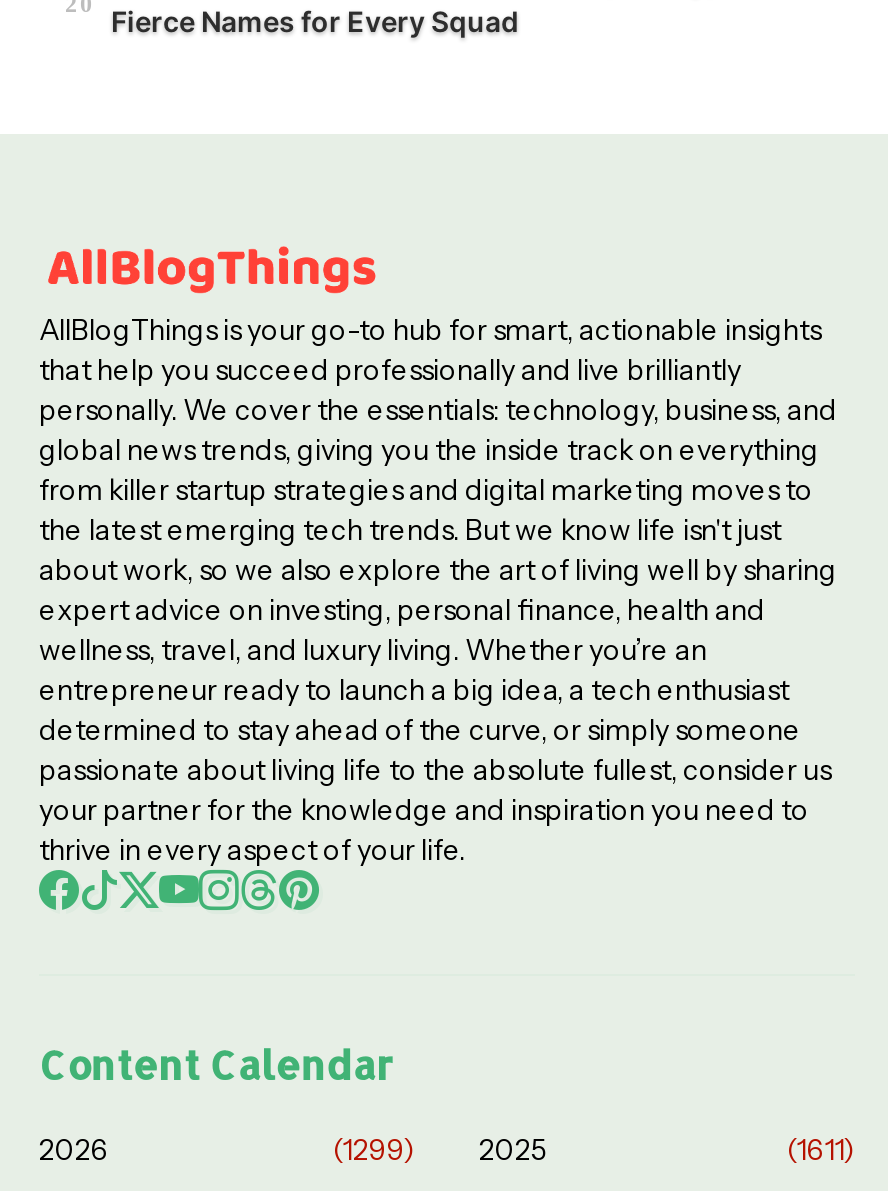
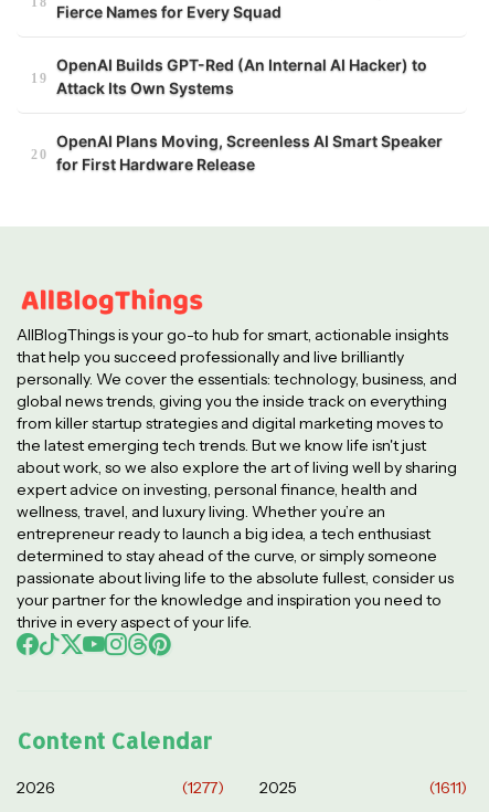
none -> [56,55,443,173] OpenAI Builds GPT-Red (An Internal AI Hacker) to | Attack Its Own Systems | OpenAI Plans Moving, Screenless AI Smart Speaker | for First Hardware Release
[333,1132,547,1168] (1299) 2025 -> [182,778,297,798] (1277) 2025

